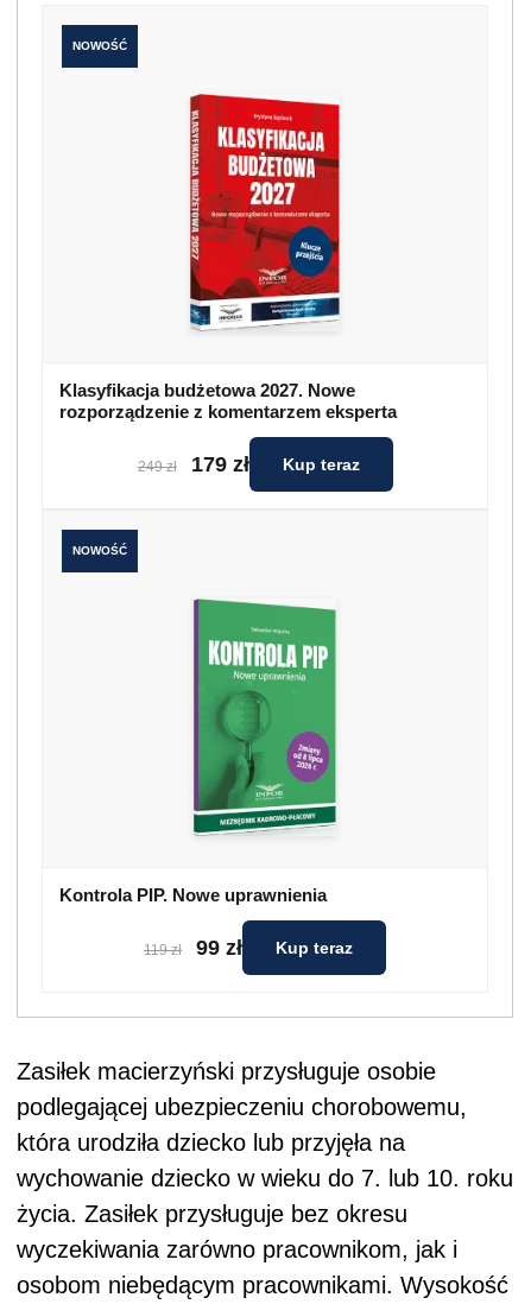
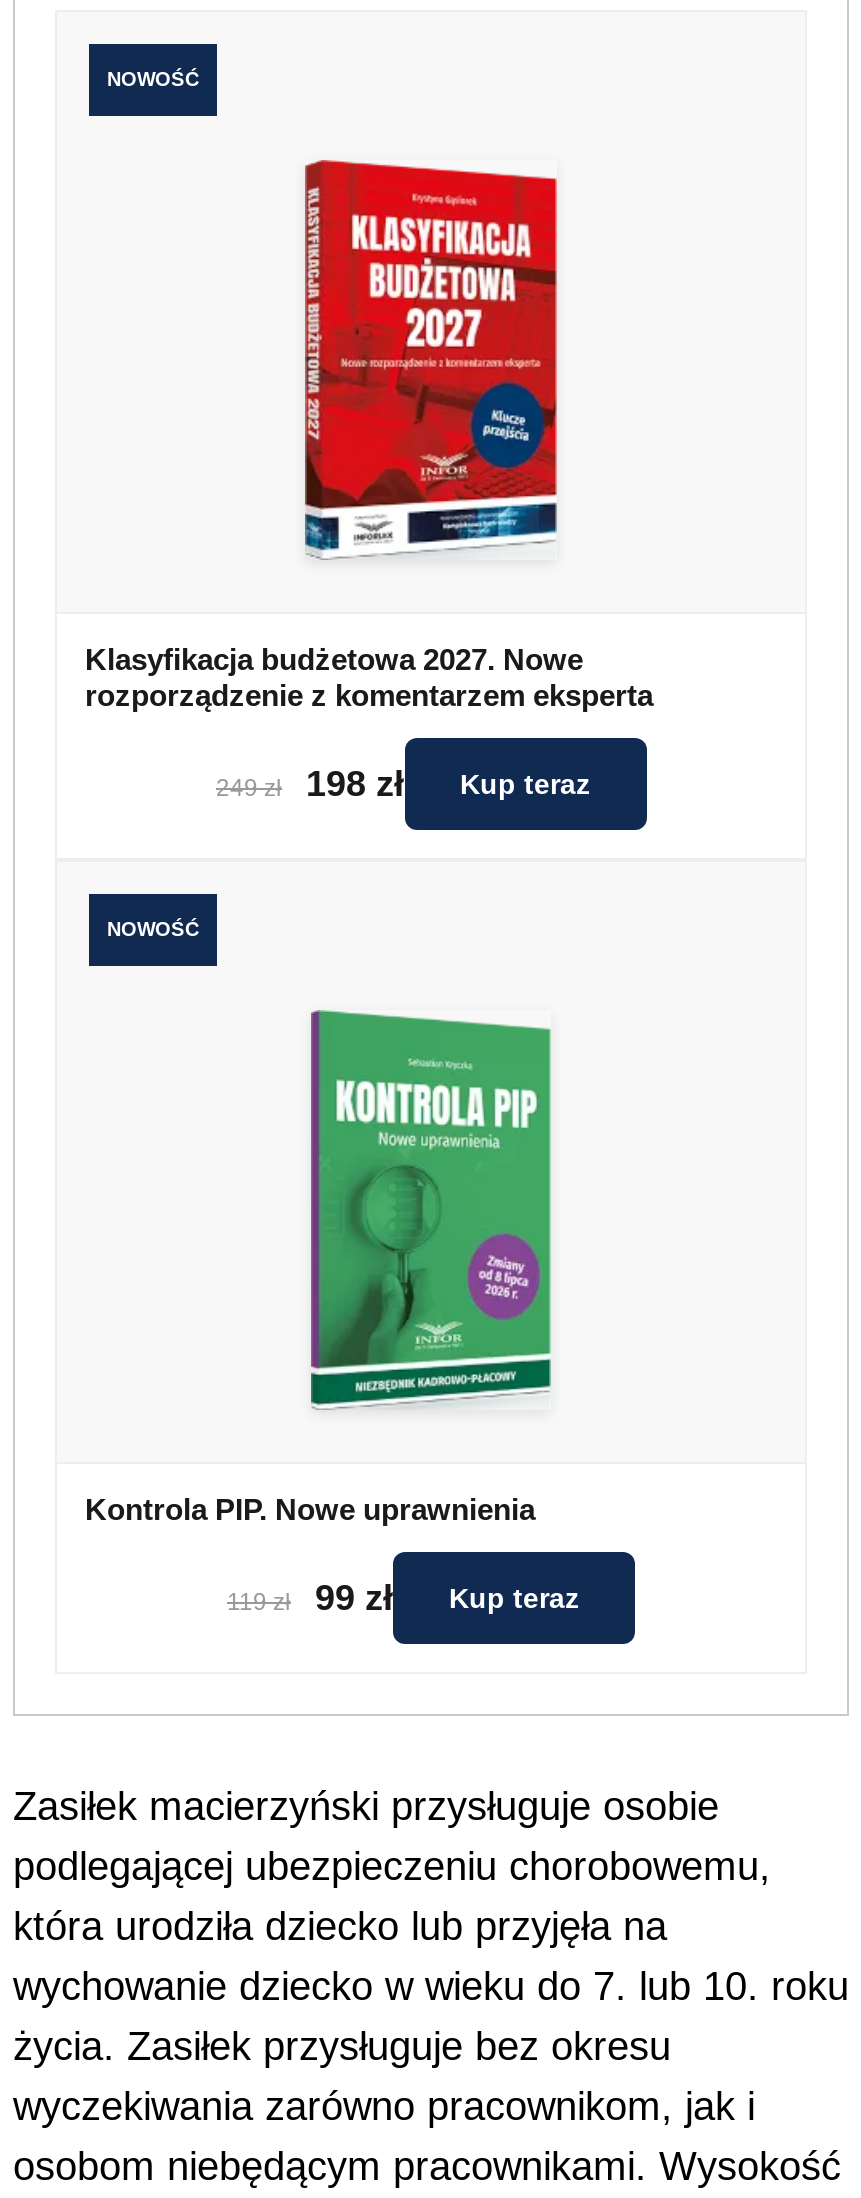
[191,452,249,476] 179 zł -> [306,764,404,804] 198 zł

